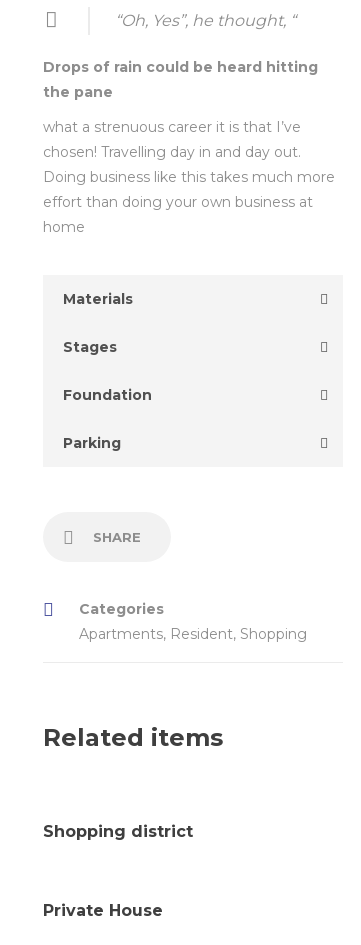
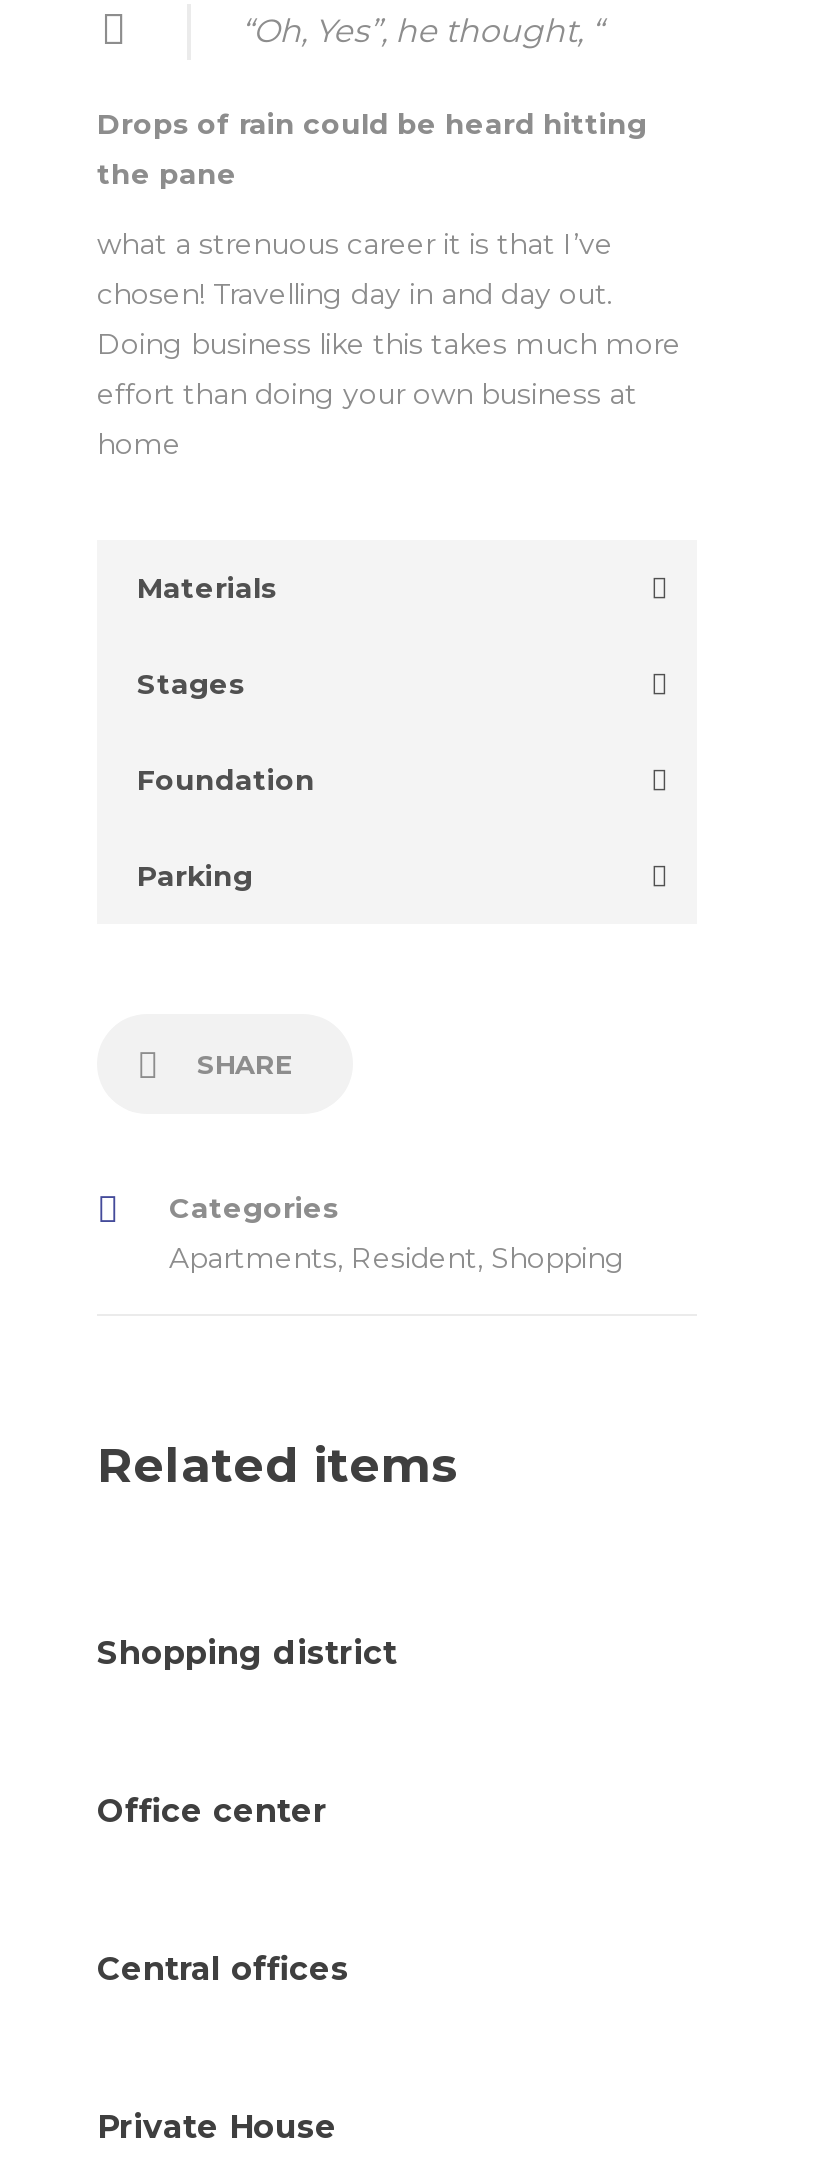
none -> [97,1792,327,1830] Office center
none -> [97,1950,349,1988] Central offices

